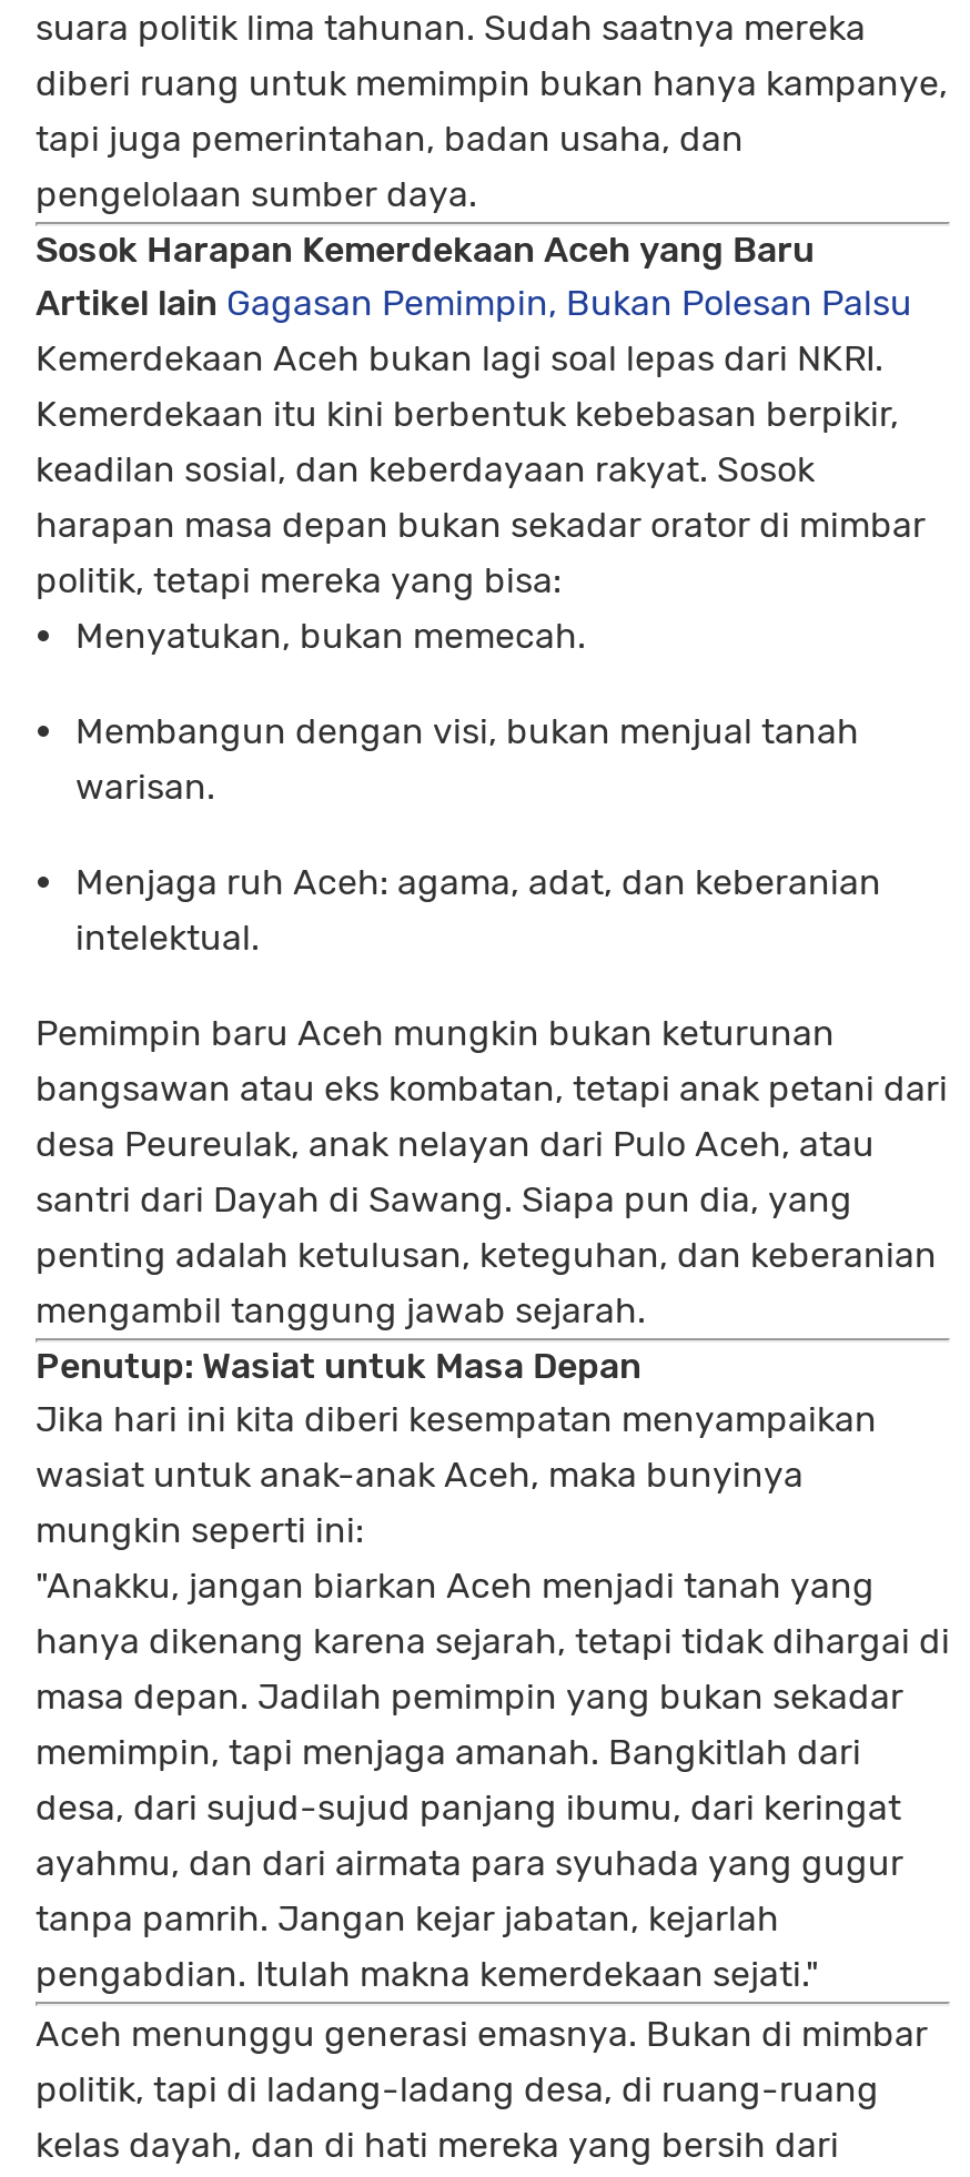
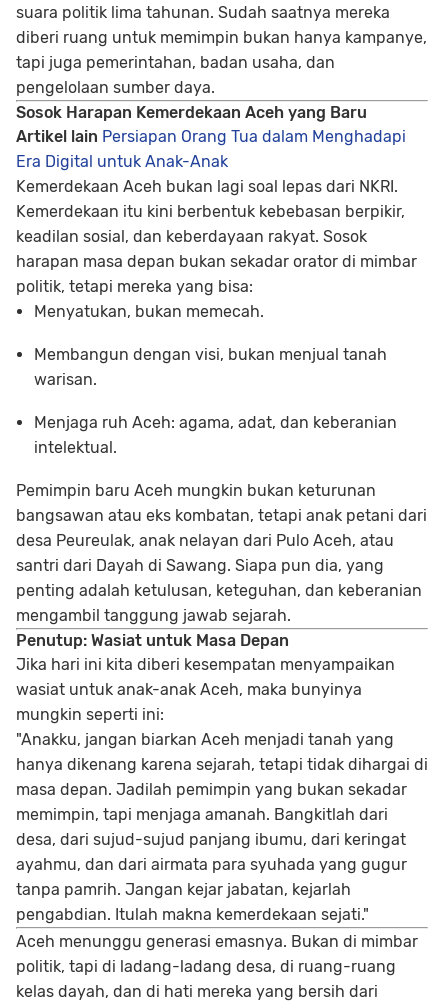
[36,282,912,324] Artikel lain Gagasan Pemimpin, Bukan Polesan Palsu -> [16,127,406,171] Artikel lain Persiapan Orang Tua dalam Menghadapi | Era Digital untuk Anak-Anak

